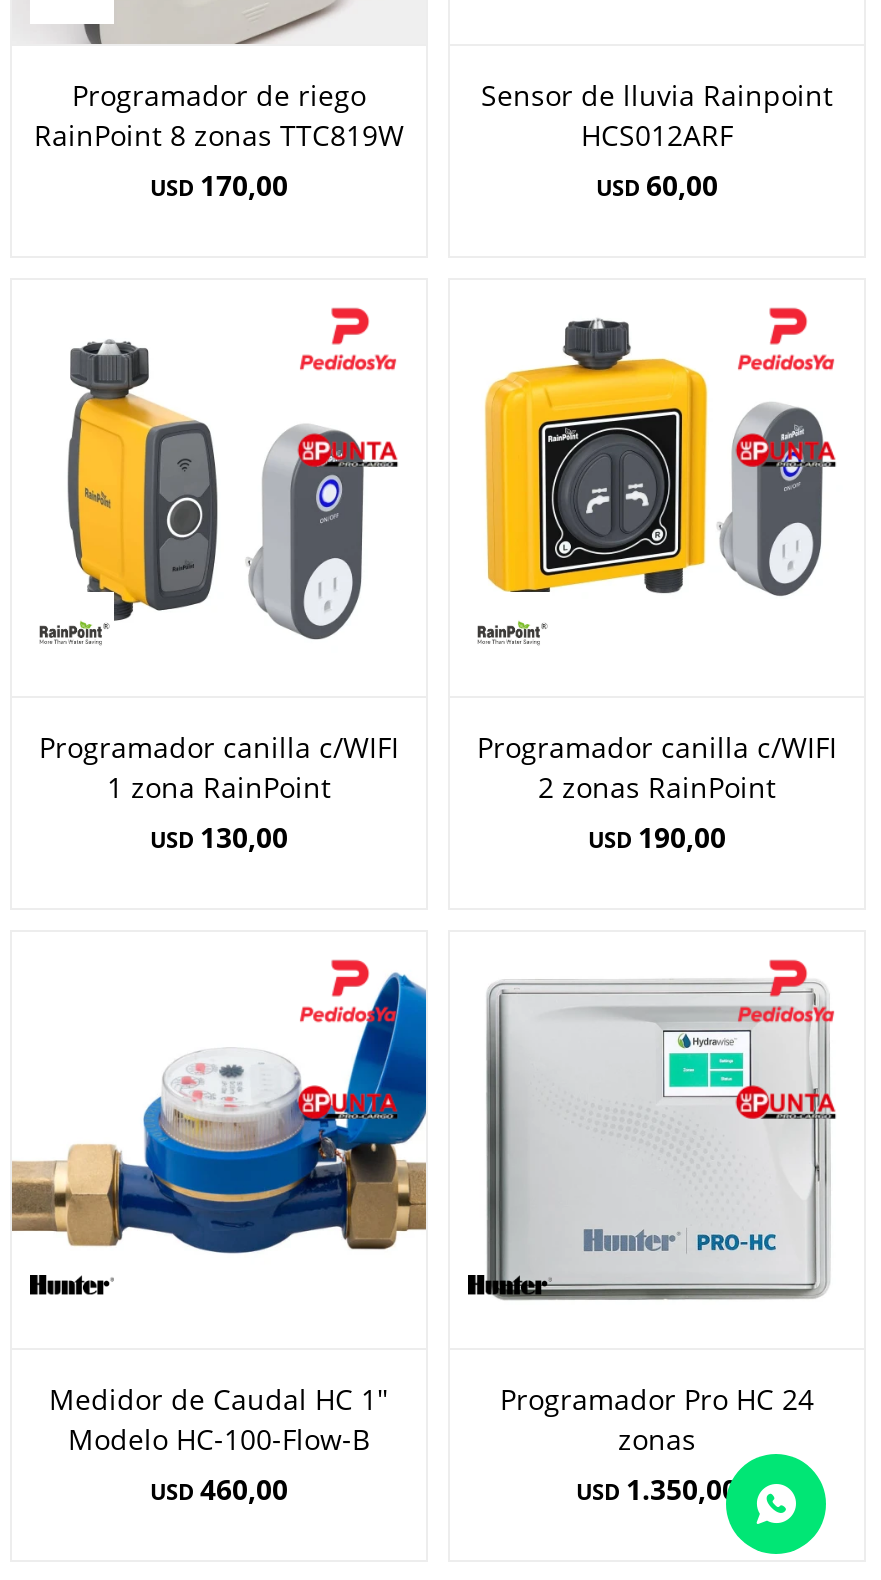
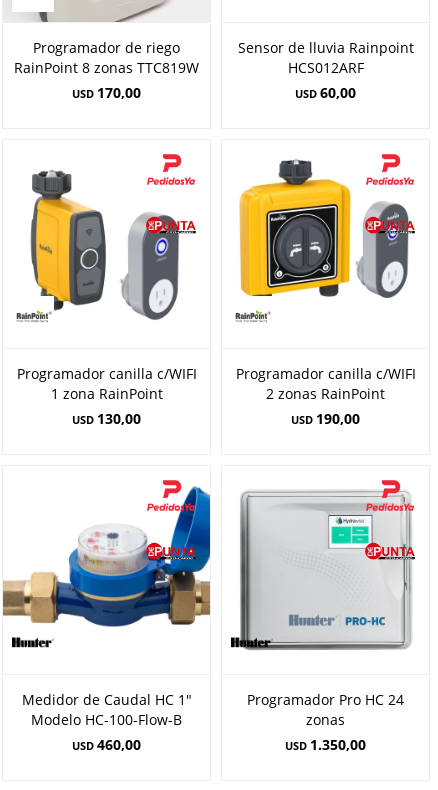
[724,1452,828,1556] [image] -> none

